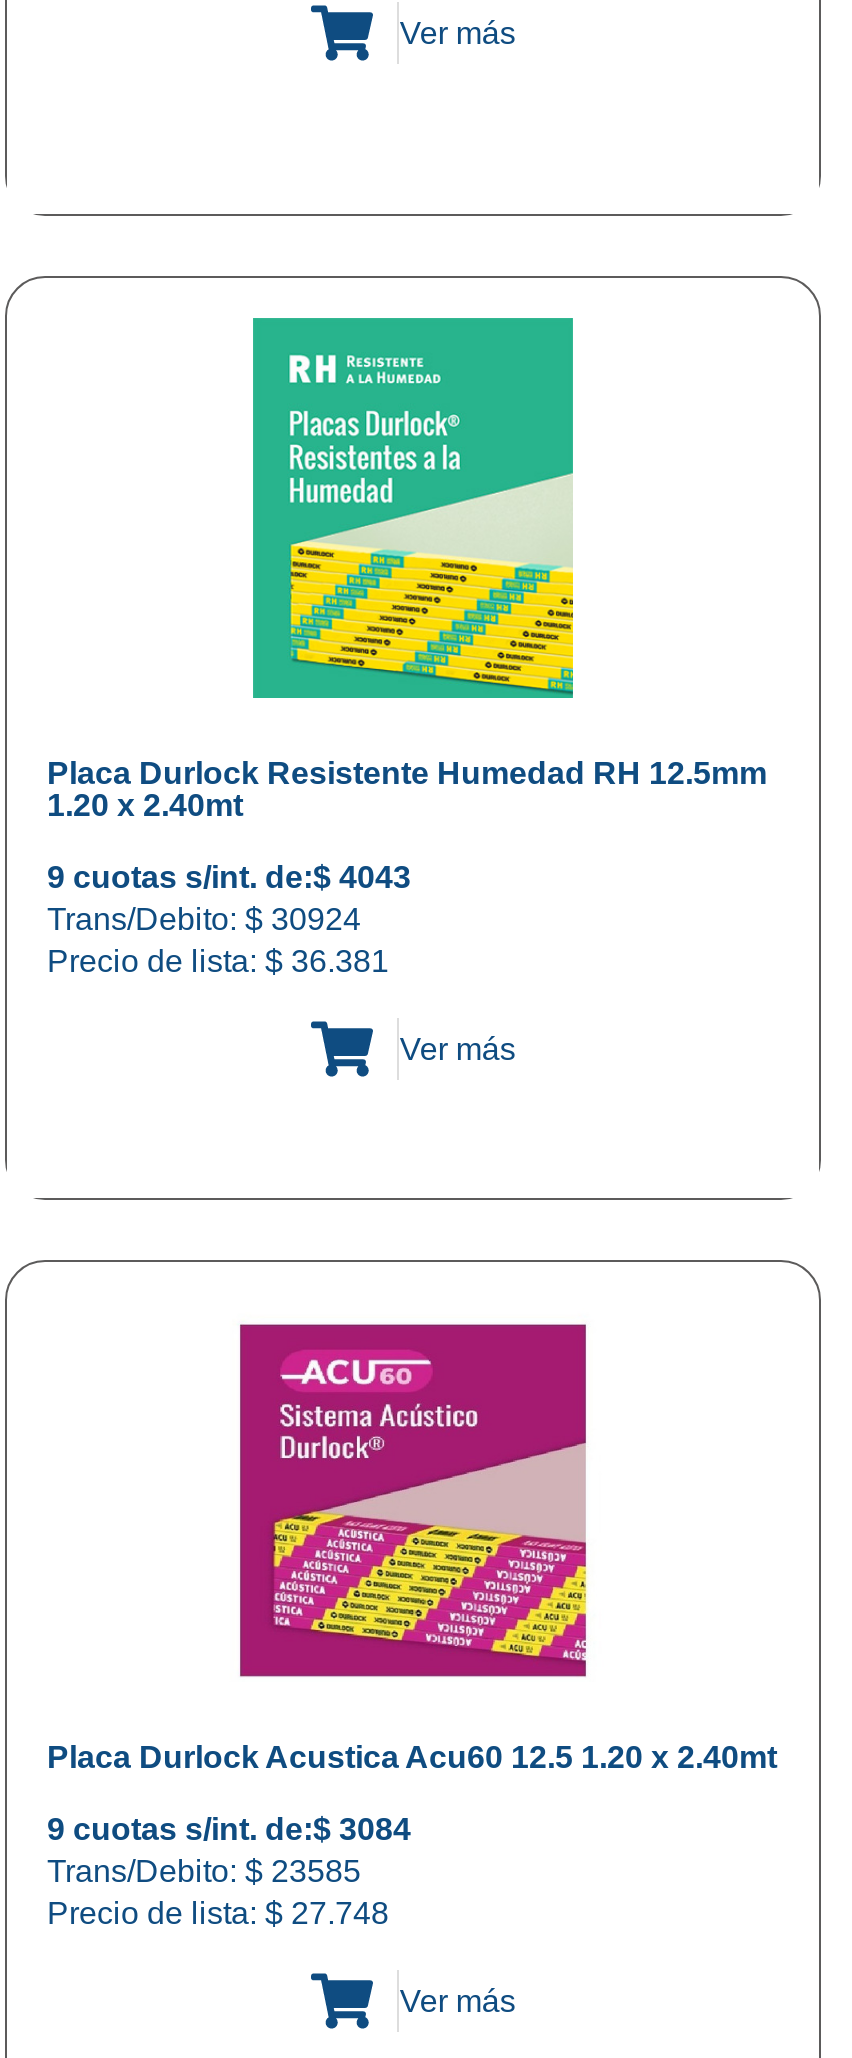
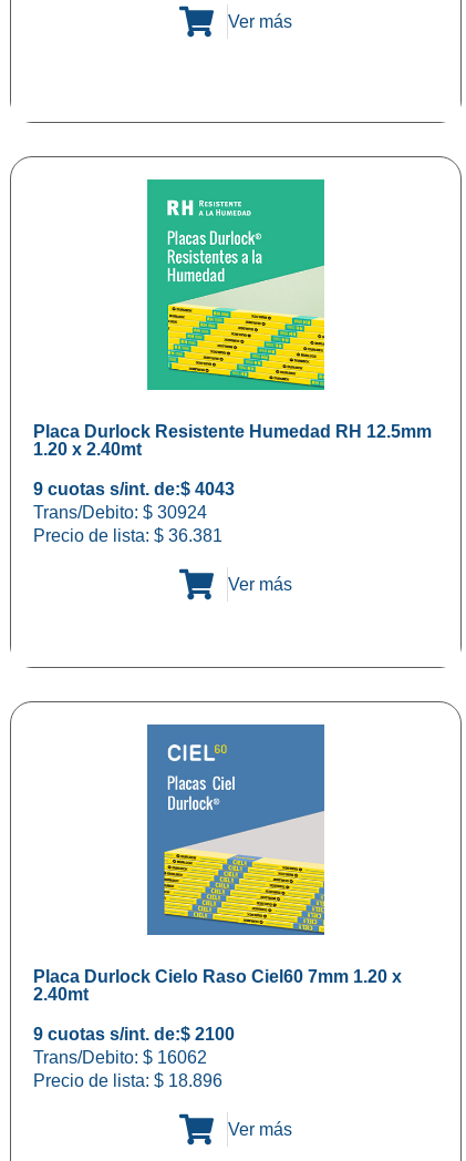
[47,1302,777,1775] [image] | Placa Durlock Acustica Acu60 12.5 1.20 x 2.40mt -> [33,723,402,1004] [image] | Placa Durlock Cielo Raso Ciel60 7mm 1.20 x | 2.40mt
[47,1813,411,1931] 9 cuotas s/int. de:$ 3084 | Trans/Debito: $ 23585 | Precio de lista: $27.748 -> [33,1025,235,1090] 9 cuotas s/int. de:$ 2100 | Trans/Debito: $ 16062 | Precio de lista: $18.896

